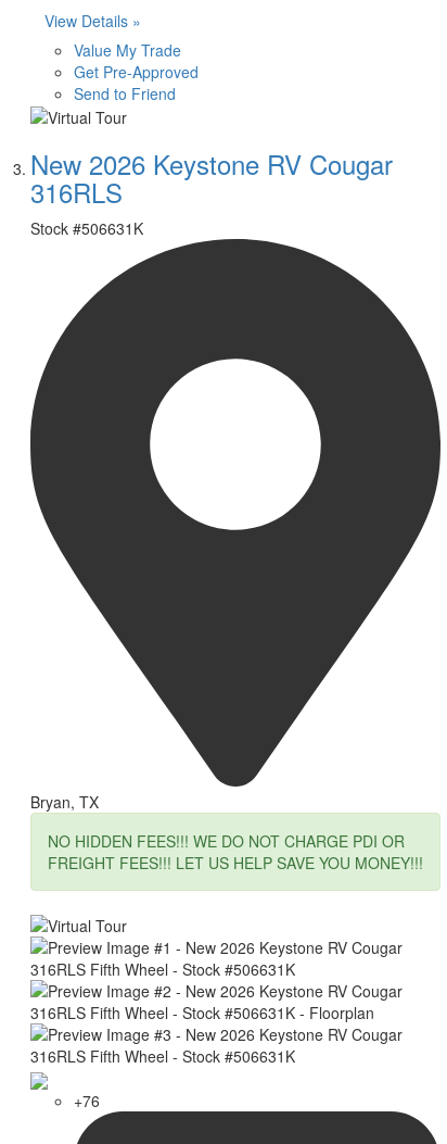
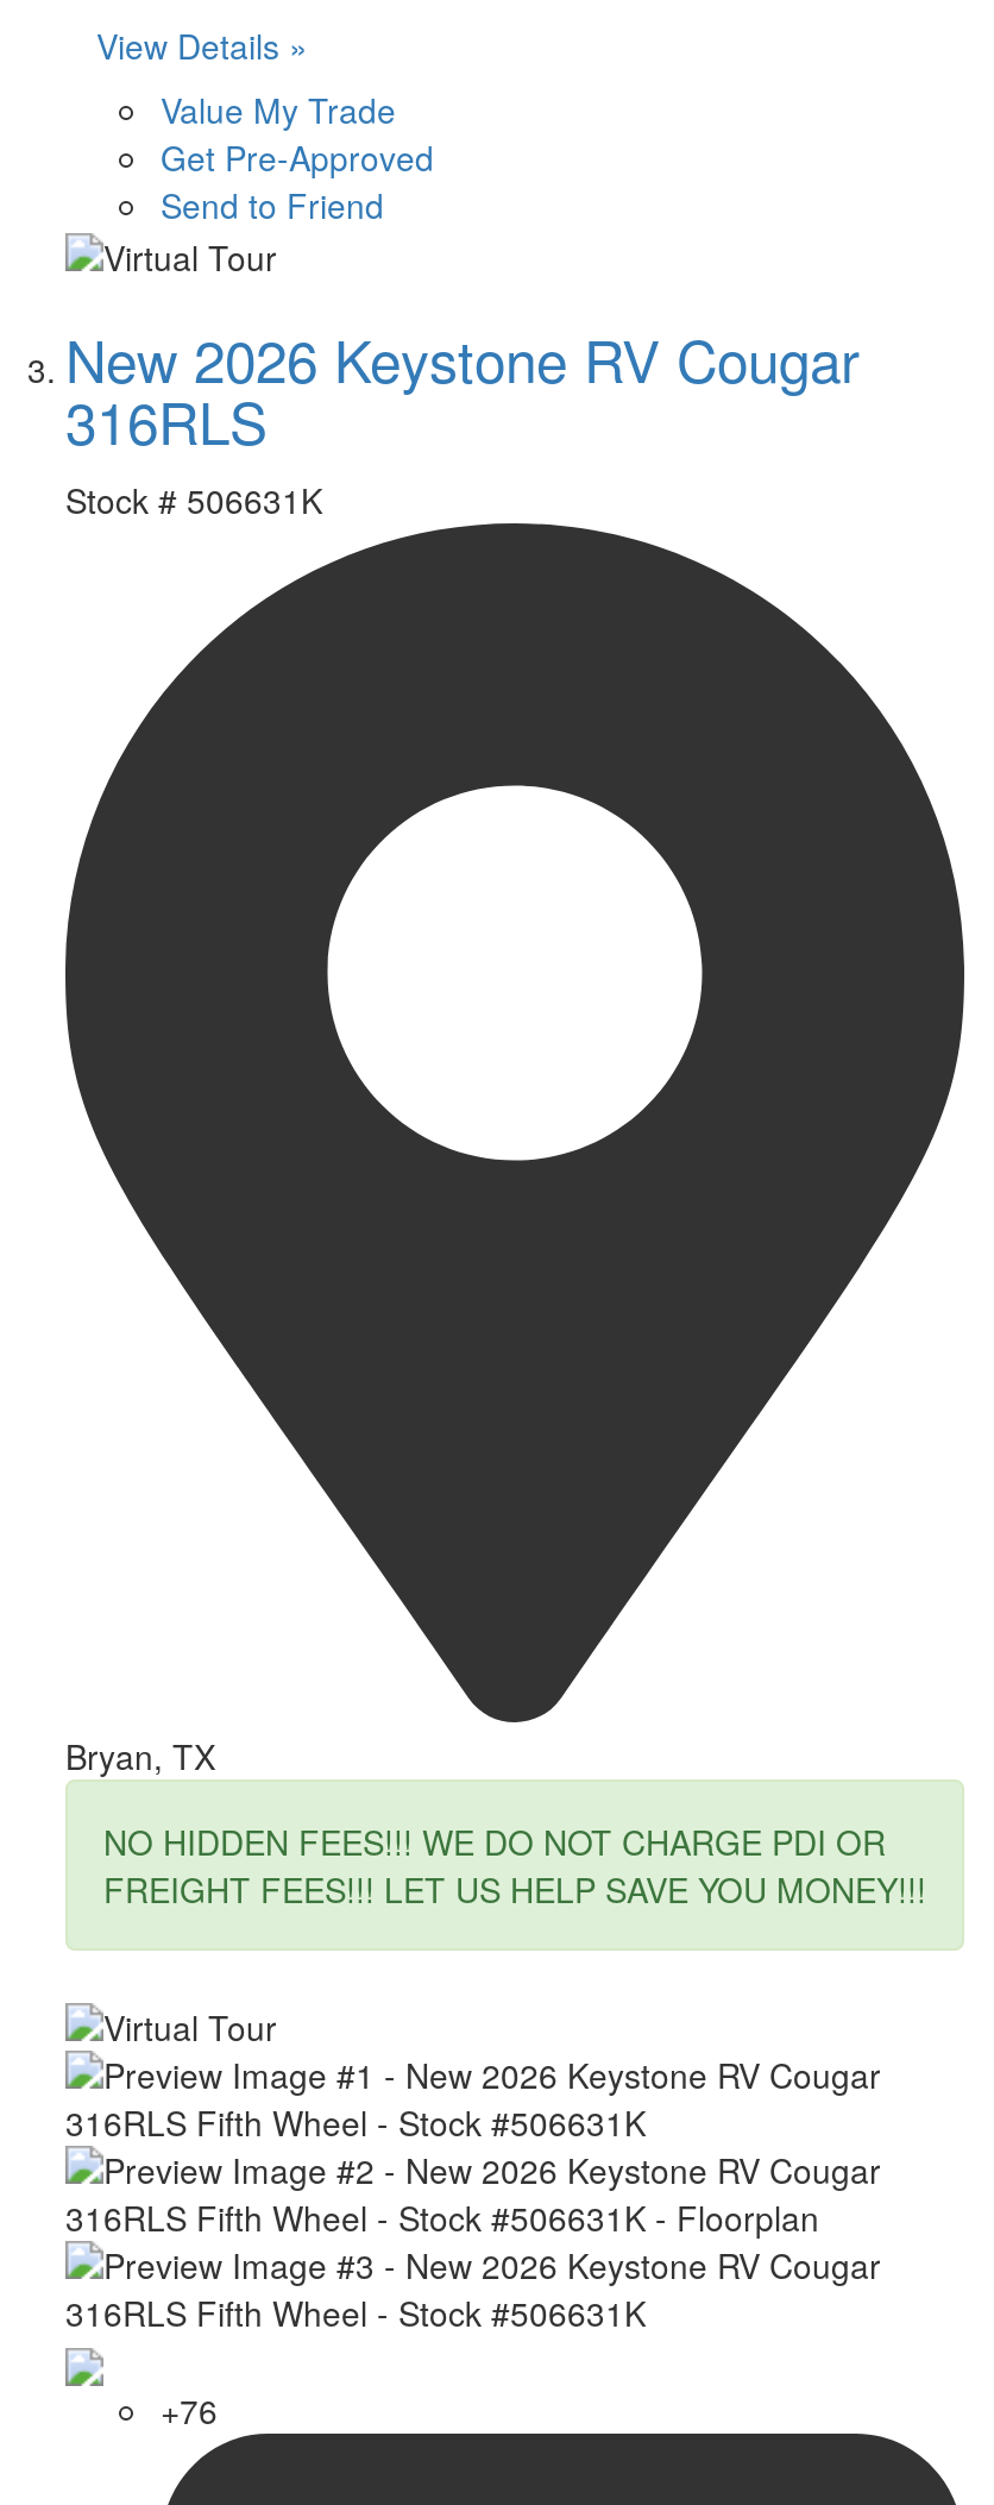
[30,217,143,239] Stock #506631K -> [65,476,322,523] Stock # 506631K

